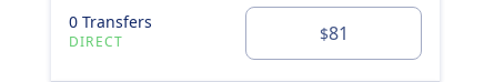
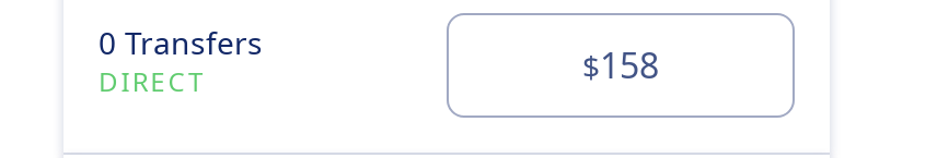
[319,21,348,45] $81 -> [582,41,659,89] $158

